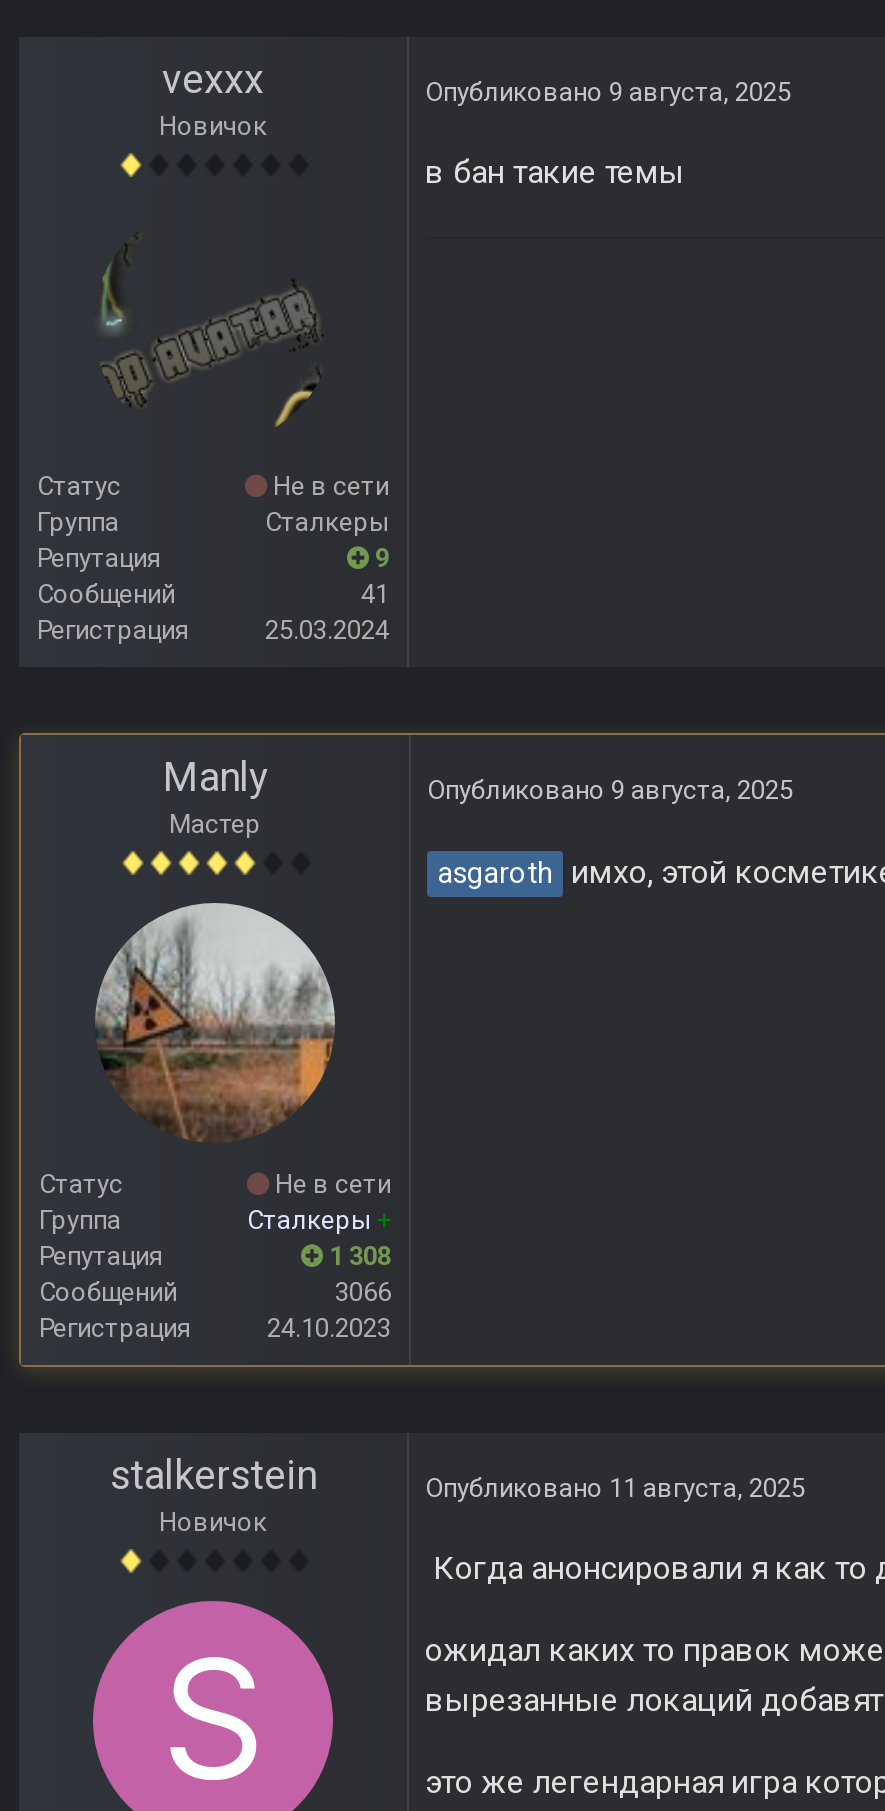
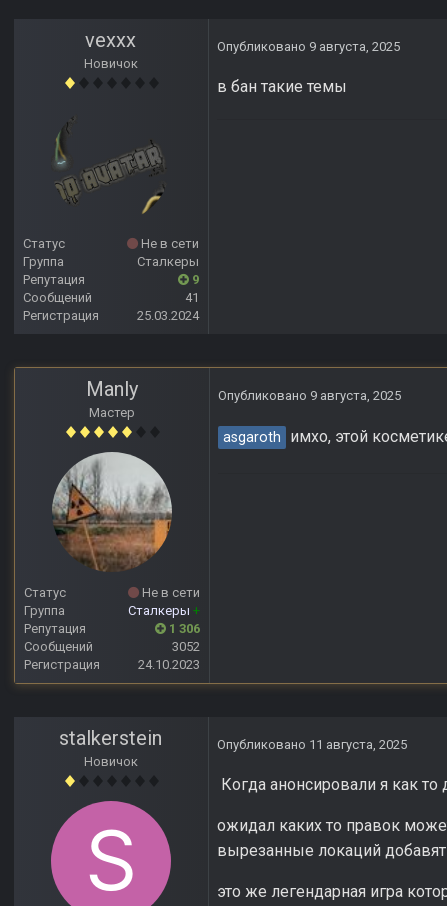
[323,1241,391,1271] 1 308 -> [166,621,200,636] 1 306
[335,1277,391,1307] 3066 -> [172,639,200,654] 3052

